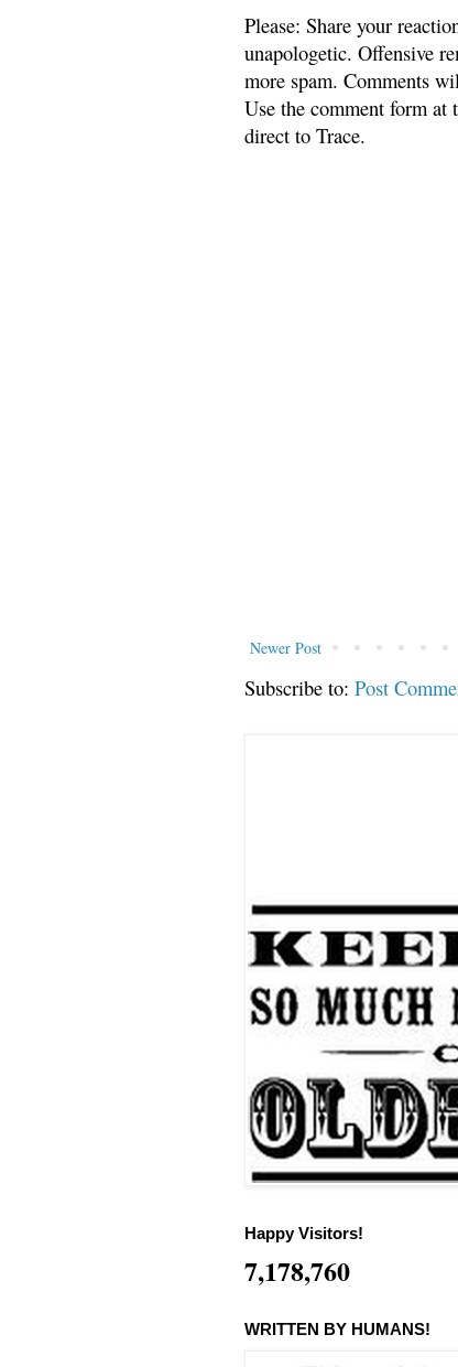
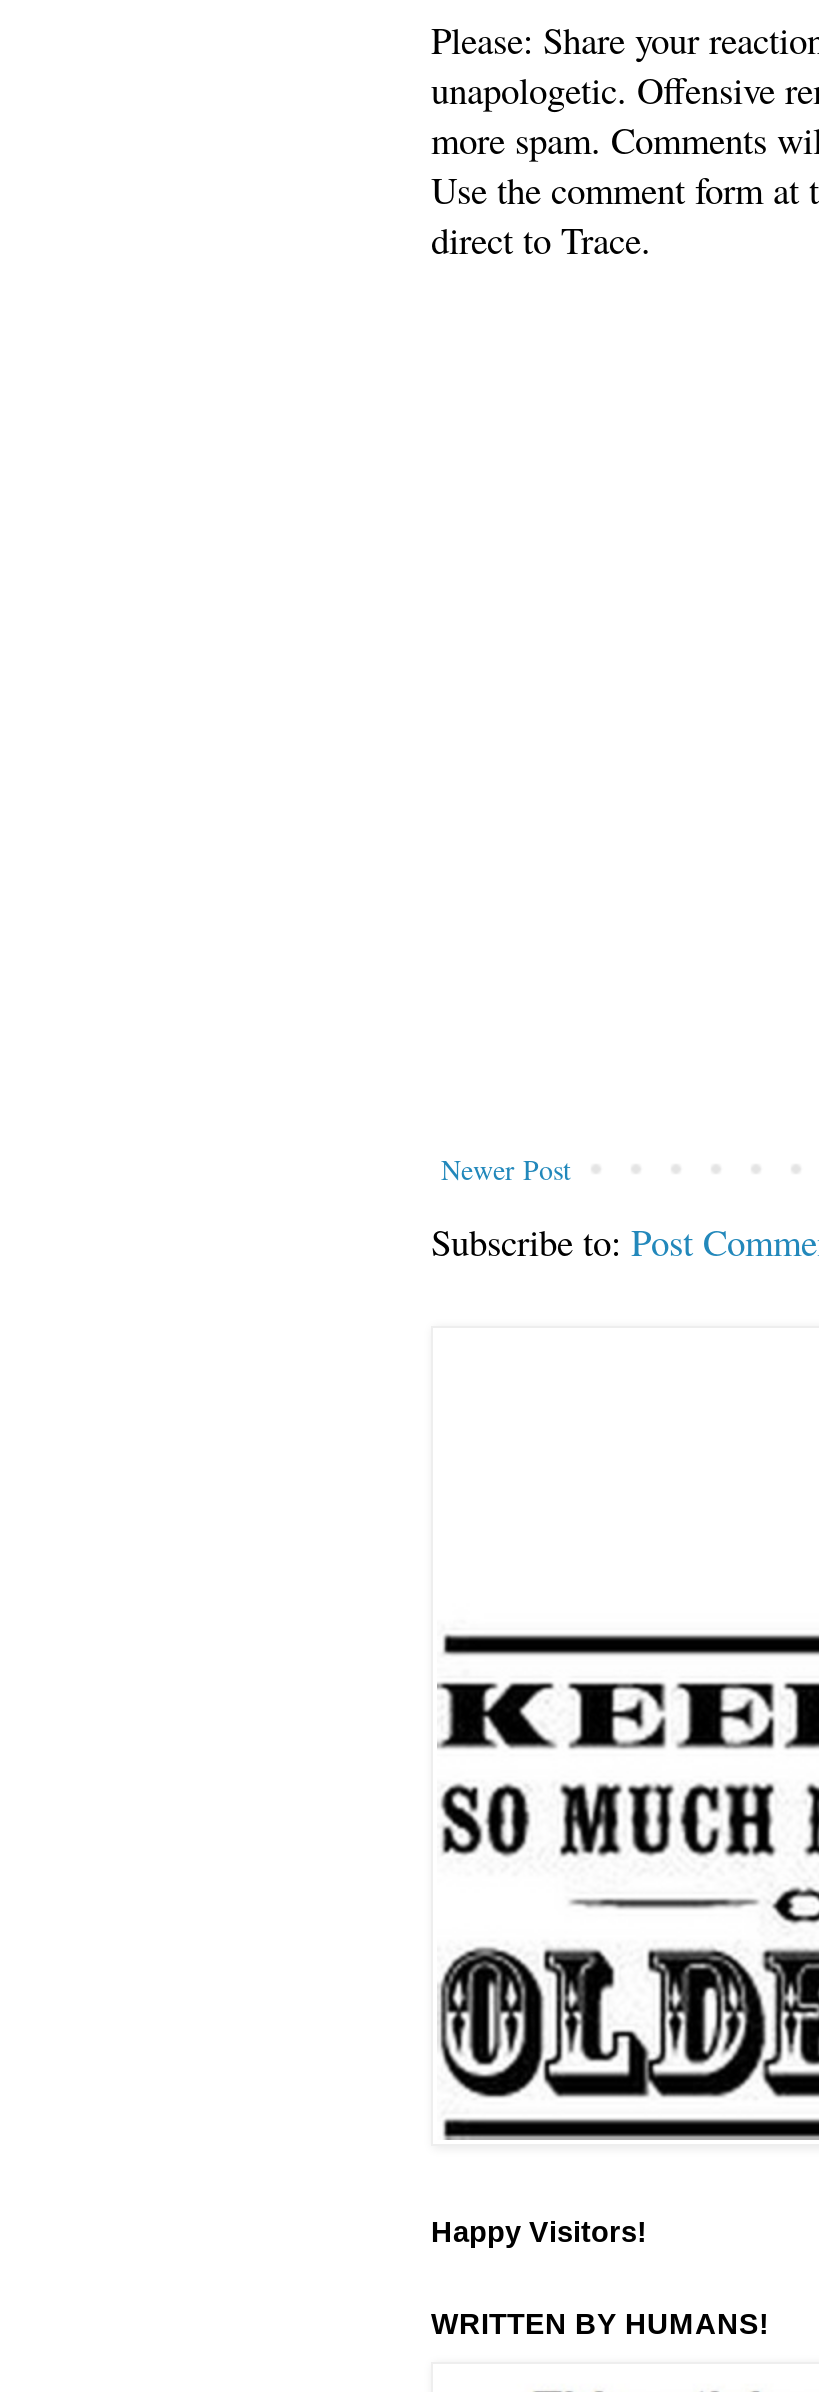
[244,1251,350,1289] 7,178,760 -> none

